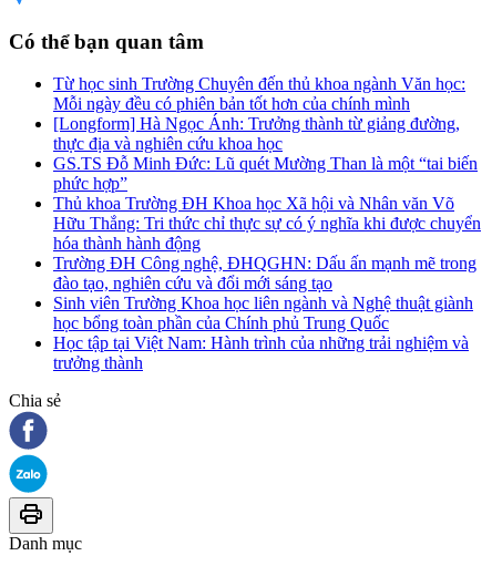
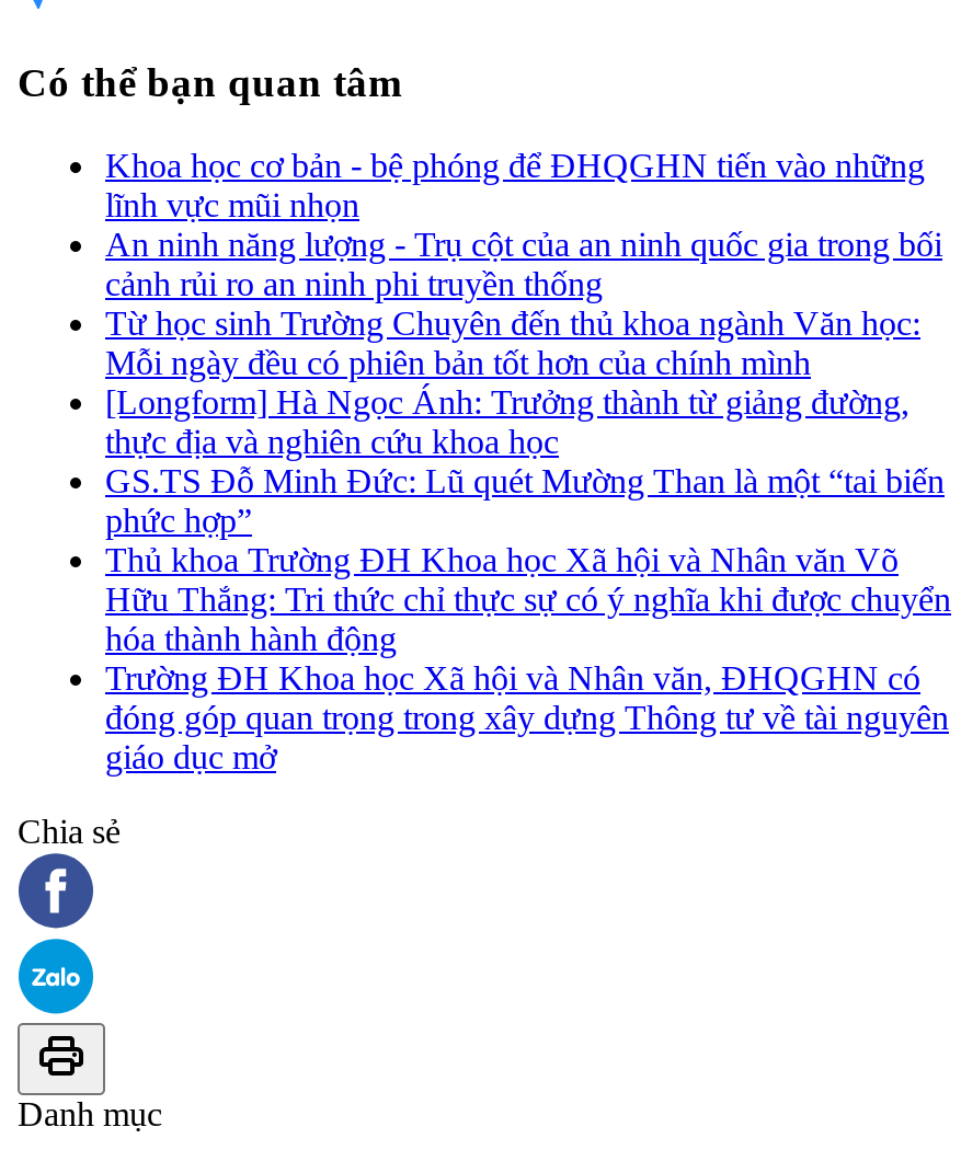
none -> [105,147,942,303] Khoa học cơ bản - bệ phóng để ĐHQGHN tiến vào những | lĩnh vực mũi nhọn | An ninh năng lượng - Trụ cột của an ninh quốc gia trong bối | cảnh rủi ro an ninh phi truyền thống
moved [53,74,481,253] -> [105,305,951,658]: Từ học sinh Trường Chuyên đến thủ khoa ngành Văn học: | Mỗi ngày đều có phiên bản tốt hơn của chính mình | [Longform] Hà Ngọc Ánh: Trưởng thành từ giảng đường, | ... | Hữu Thắng: Tri thức chỉ thực sự có ý nghĩa khi được chuyển | hóa thành hành động
[53,254,476,372] Trường ĐH Công nghệ, ĐHQGHN: Dấu ấn mạnh mẽ trong | đào tạo, nghiên cứu và đổi mới sáng tạo | Sinh viên Trường Khoa học liên ngành và Nghệ thuật giành | học bổng toàn phần của Chính phủ Trung Quốc | Học tập tại Việt Nam: Hành trình của những trải nghiệm và | trưởng thành -> [105,660,949,776] Trường ĐH Khoa học Xã hội và Nhân văn, ĐHQGHN có | đóng góp quan trọng trong xây dựng Thông tư về tài nguyên | giáo dục mở

